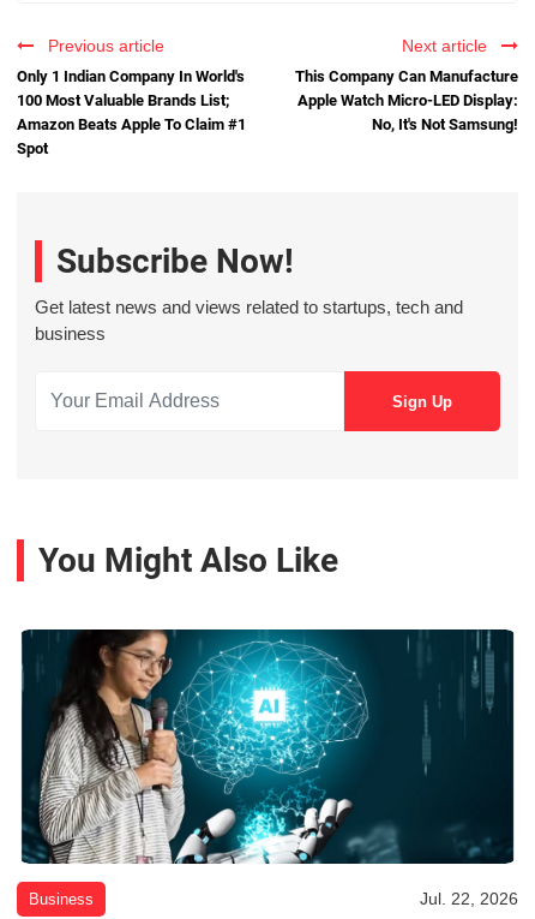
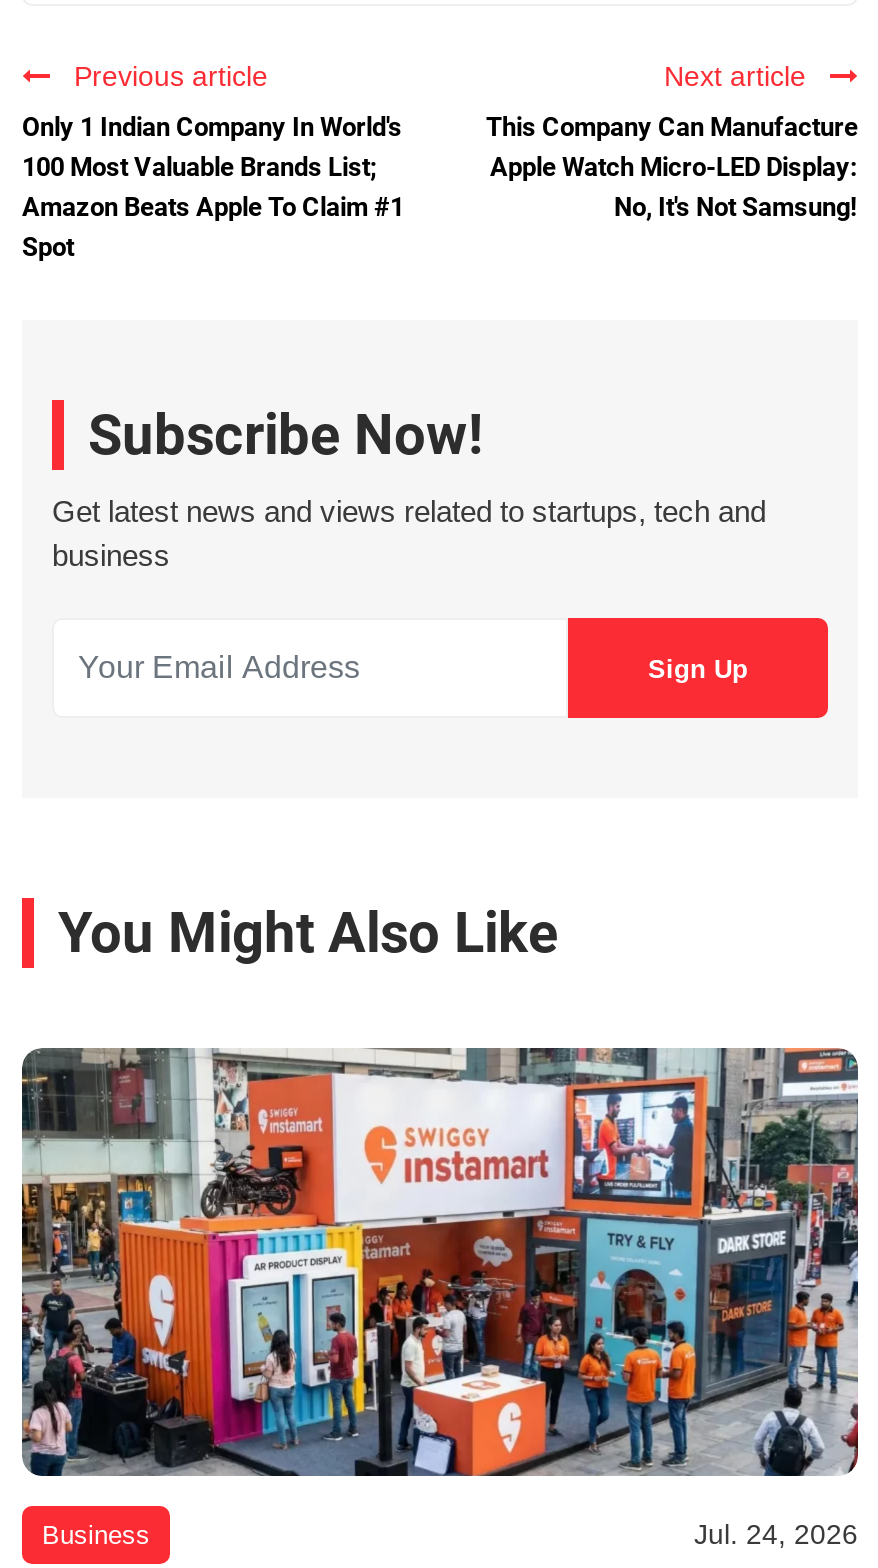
[17,628,518,908] [image] | Jul. 22, 2026 -> [20,1046,860,1549] [image] | Jul. 24, 2026

